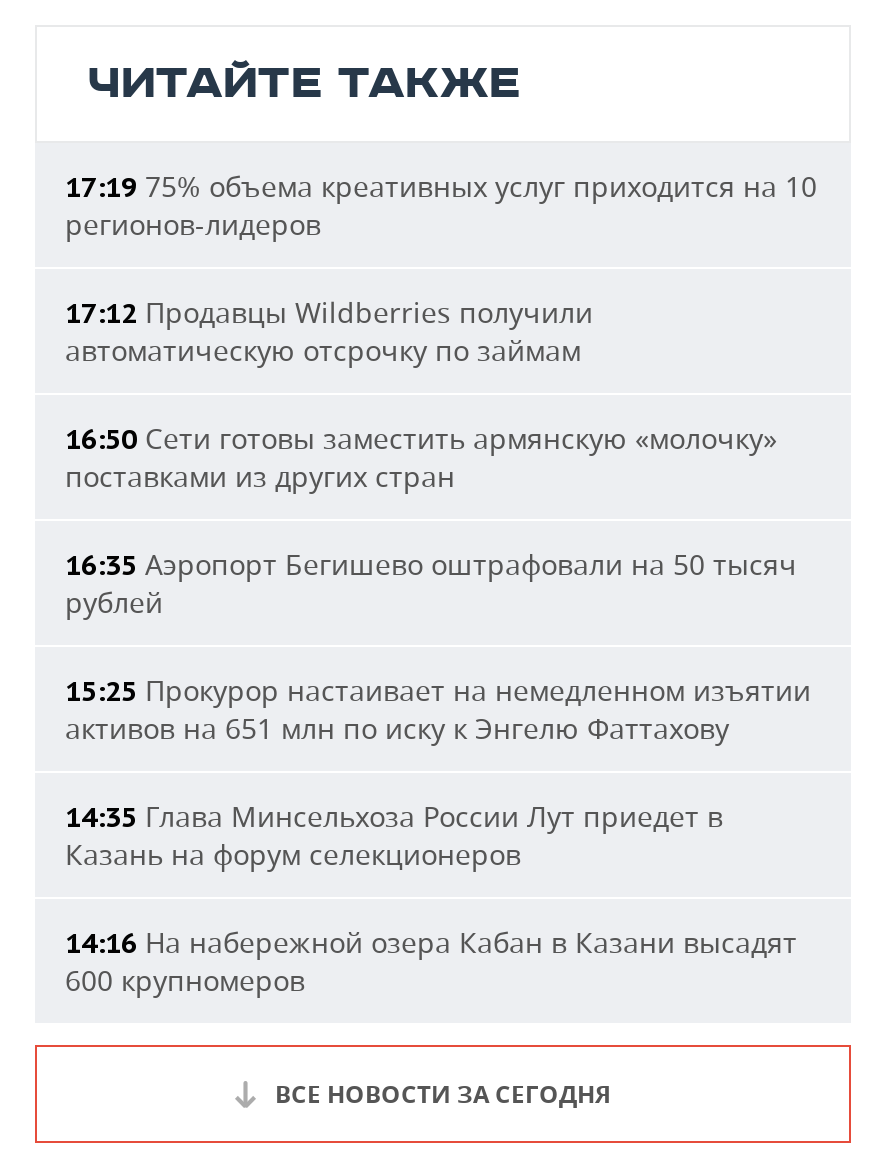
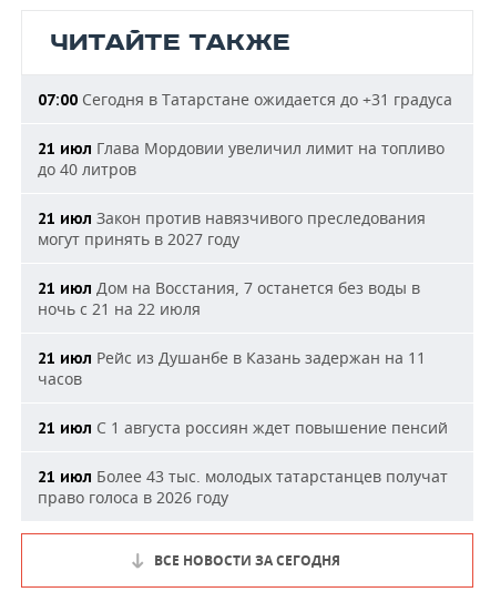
[65,167,817,243] 17:19 75% объема креативных услуг приходится на 10 | регионов-лидеров -> [38,89,452,110] 07:00 Сегодня в Татарстане ожидается до +31 градуса
[65,293,593,369] 17:12 Продавцы Wildberries получили | автоматическую отсрочку по займам -> [38,137,445,180] 21 июл Глава Мордовии увеличил лимит на топливо | до 40 литров
[65,419,777,495] 16:50 Сети готовы заместить армянскую «молочку» | поставками из других стран -> [38,207,426,249] 21 июл Закон против навязчивого преследования | могут принять в 2027 году
[65,545,797,621] 16:35 Аэропорт Бегишево оштрафовали на 50 тысяч | рублей -> [38,277,420,319] 21 июл Дом на Восстания, 7 останется без воды в | ночь с 21 на 22 июля
[65,671,811,747] 15:25 Прокурор настаивает на немедленном изъятии | активов на 651 млн по иску к Энгелю Фаттахову -> [38,347,426,389] 21 июл Рейс из Душанбе в Казань задержан на 11 | часов
[65,797,723,873] 14:35 Глава Минсельхоза России Лут приедет в | Казань на форум селекционеров -> [38,417,448,438] 21 июл С 1 августа россиян ждет повышение пенсий
[65,923,797,999] 14:16 На набережной озера Кабан в Казани высадят | 600 крупномеров -> [38,466,448,508] 21 июл Более 43 тыс. молодых татарстанцев получат | право голоса в 2026 году

